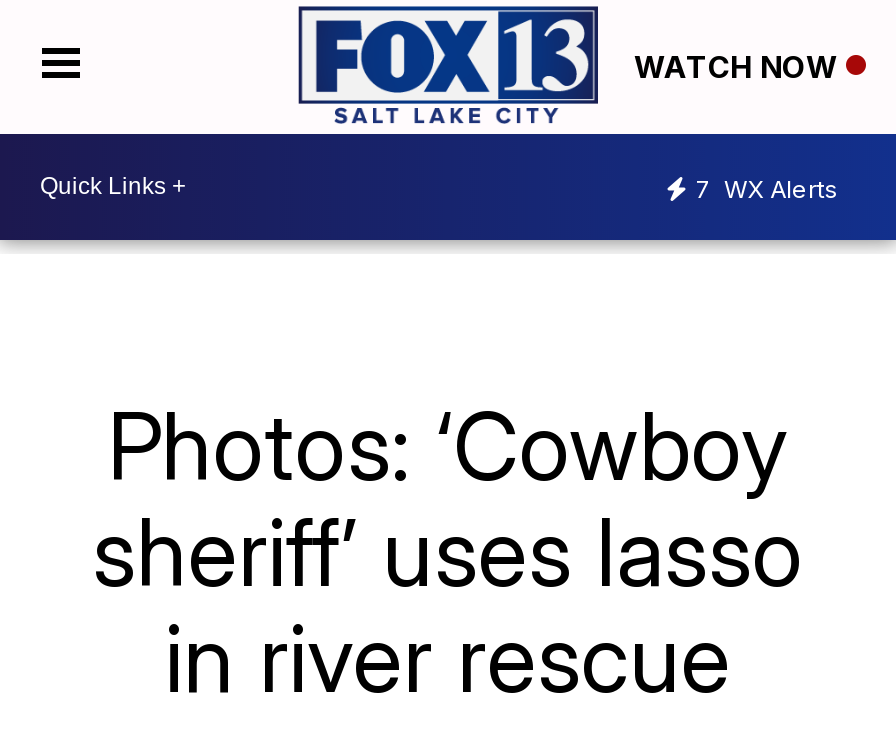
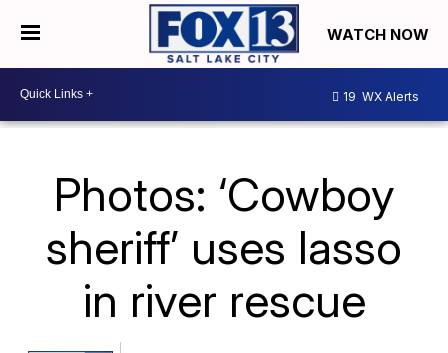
[696,174,838,204] 7 WX Alerts -> [343,89,419,104] 19 WX Alerts

